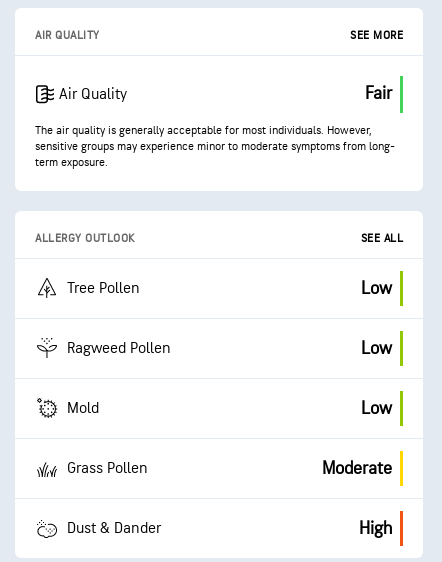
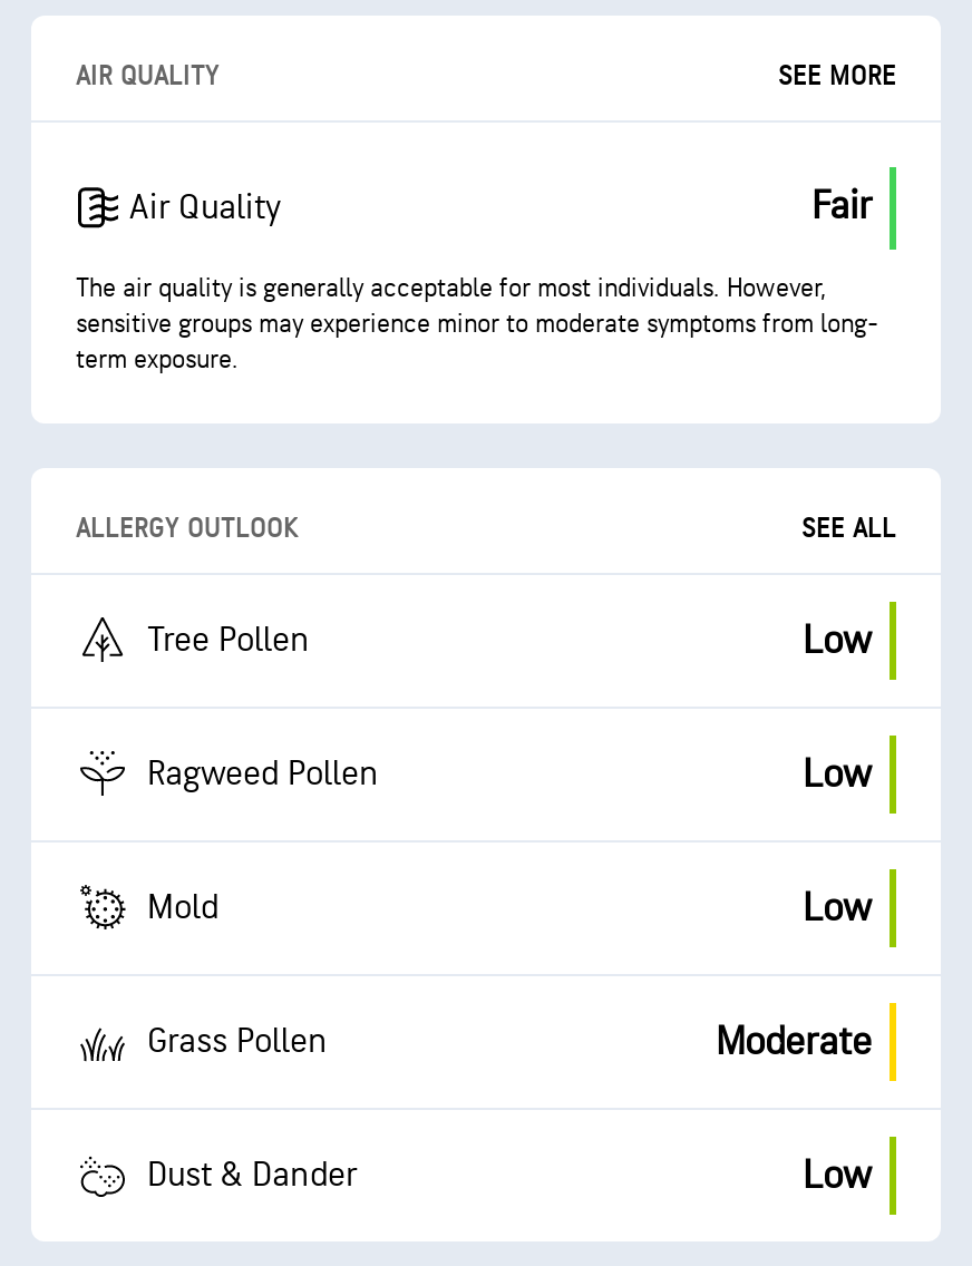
[359,517,392,538] High -> [803,1151,872,1198] Low

